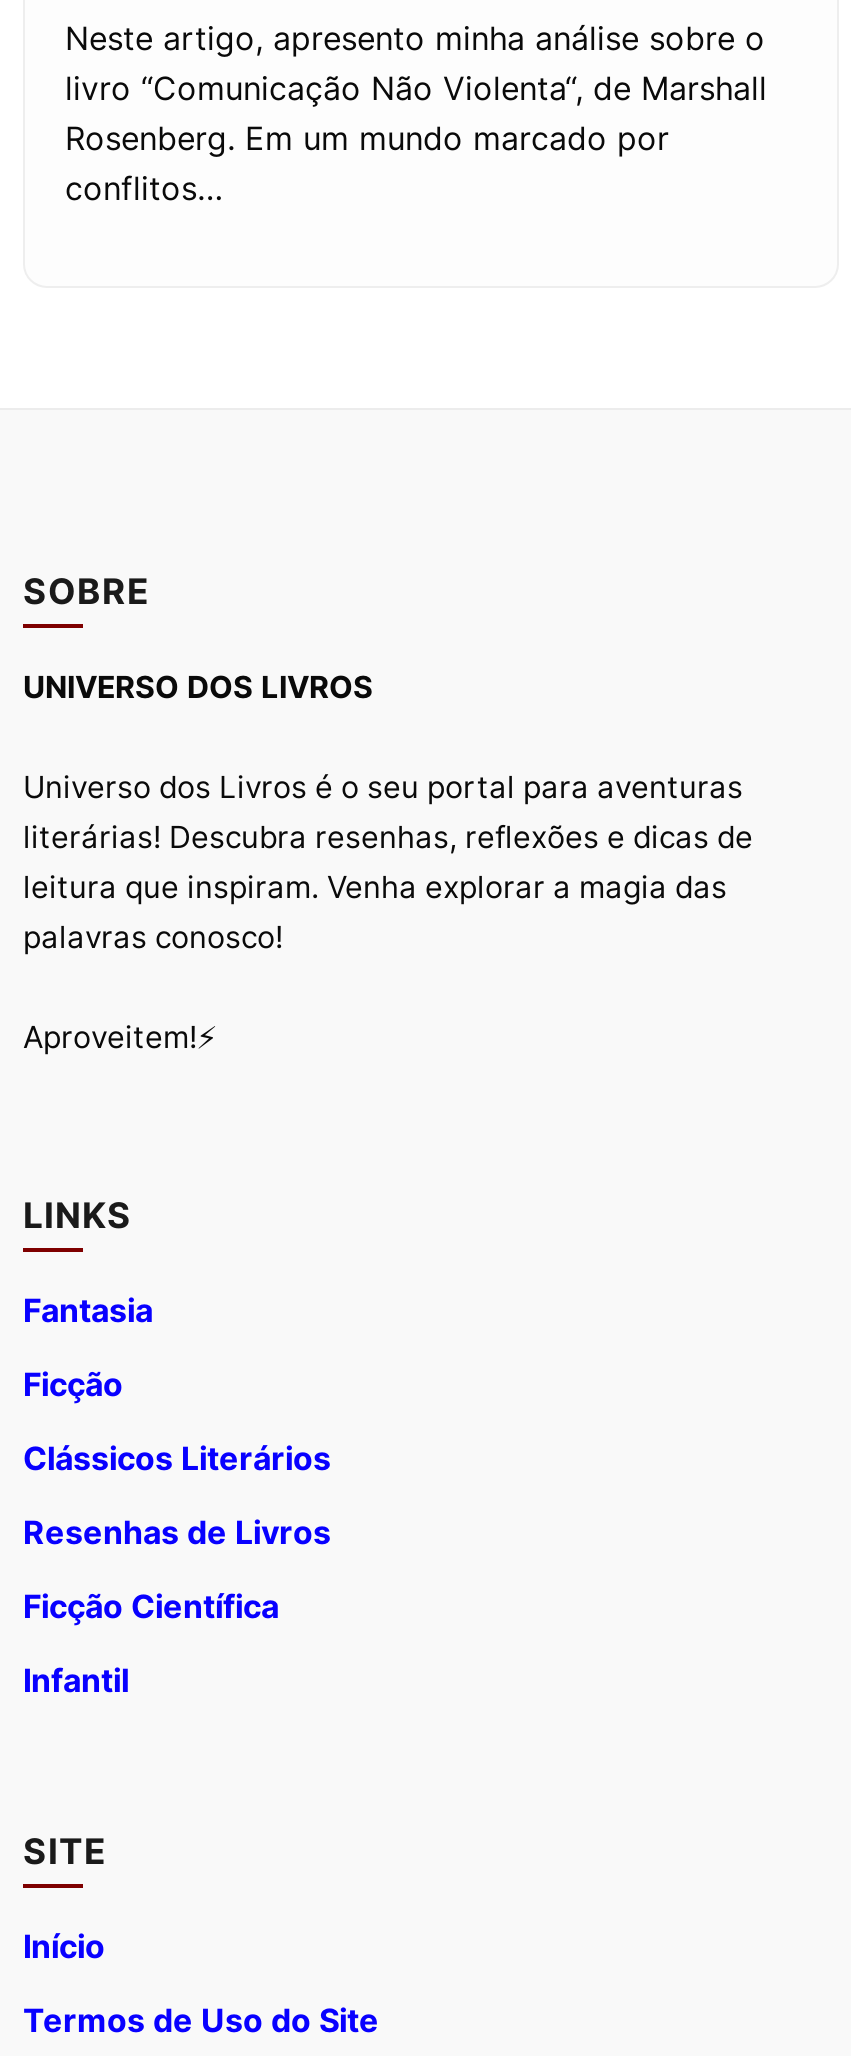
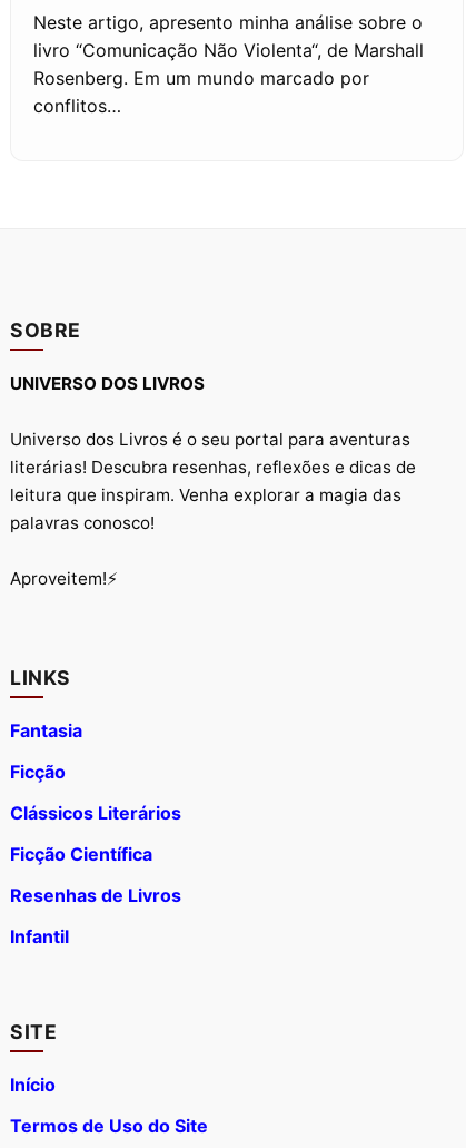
moved [23,1511,331,1551] -> [10,884,181,906]: Resenhas de Livros
moved [23,1585,279,1625] -> [10,842,152,865]: Ficção Científica

